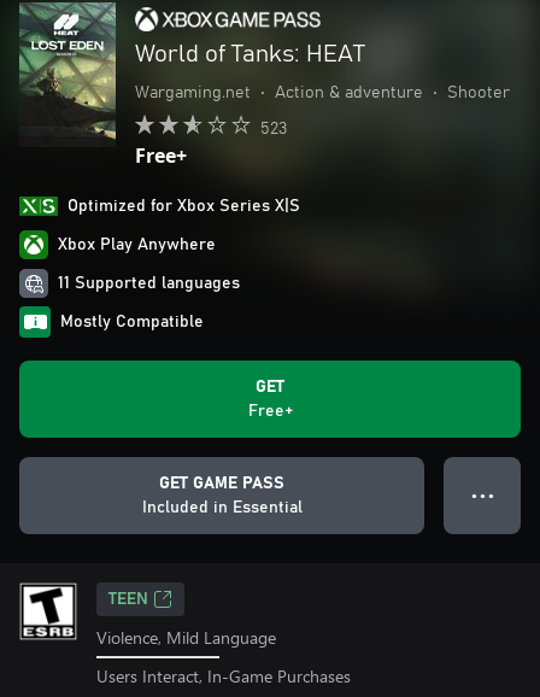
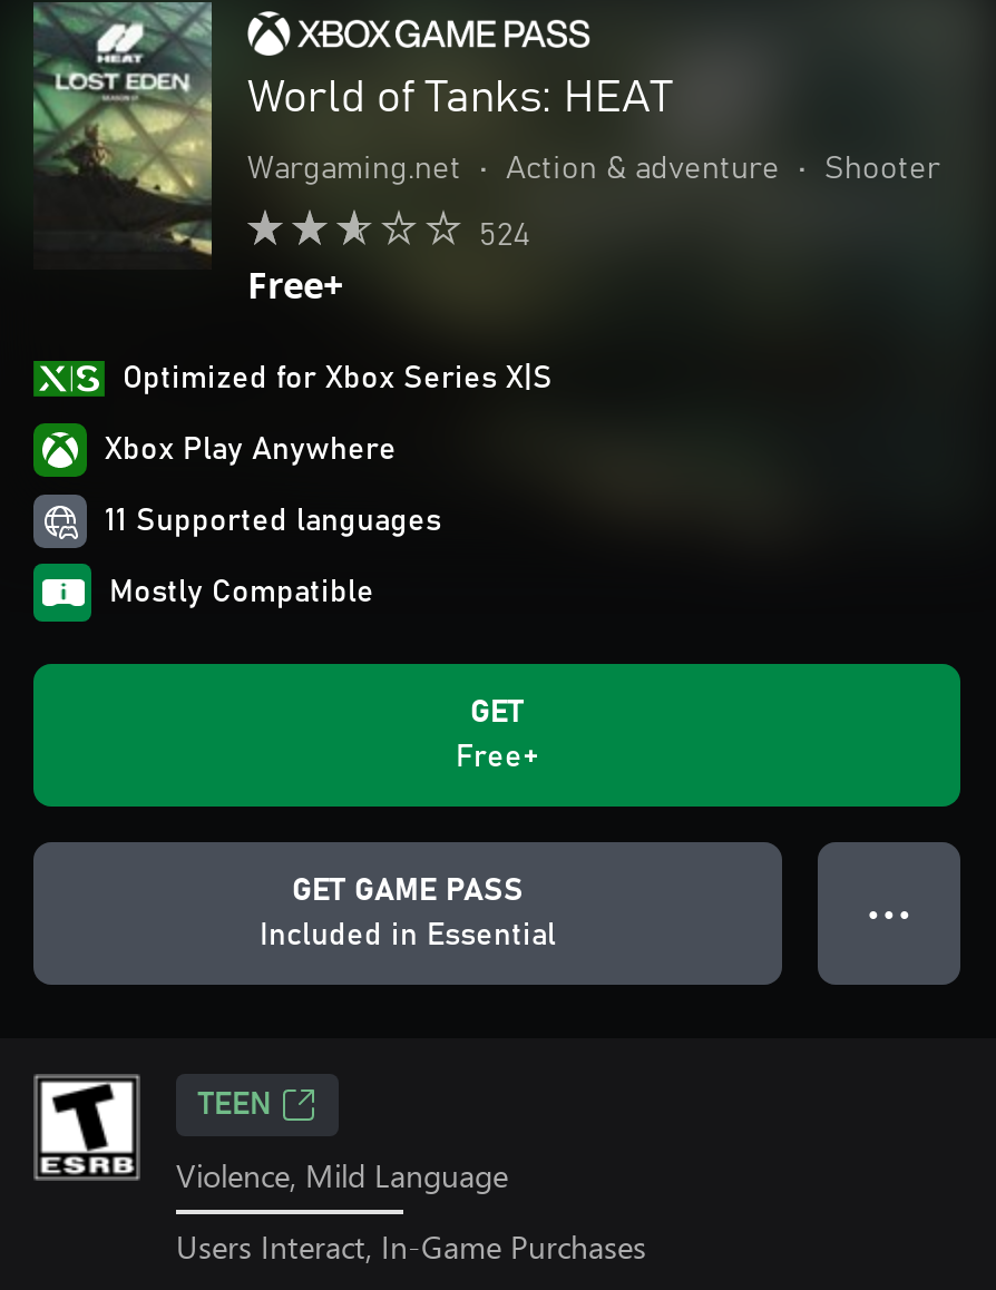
[260,121,287,137] 523 -> [479,221,530,252] 524

